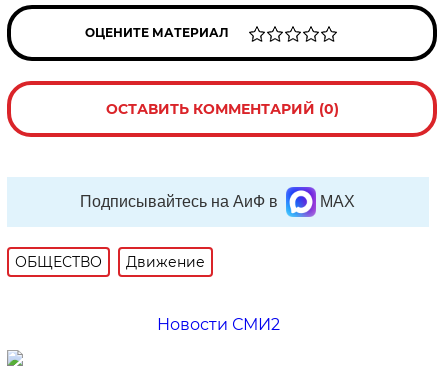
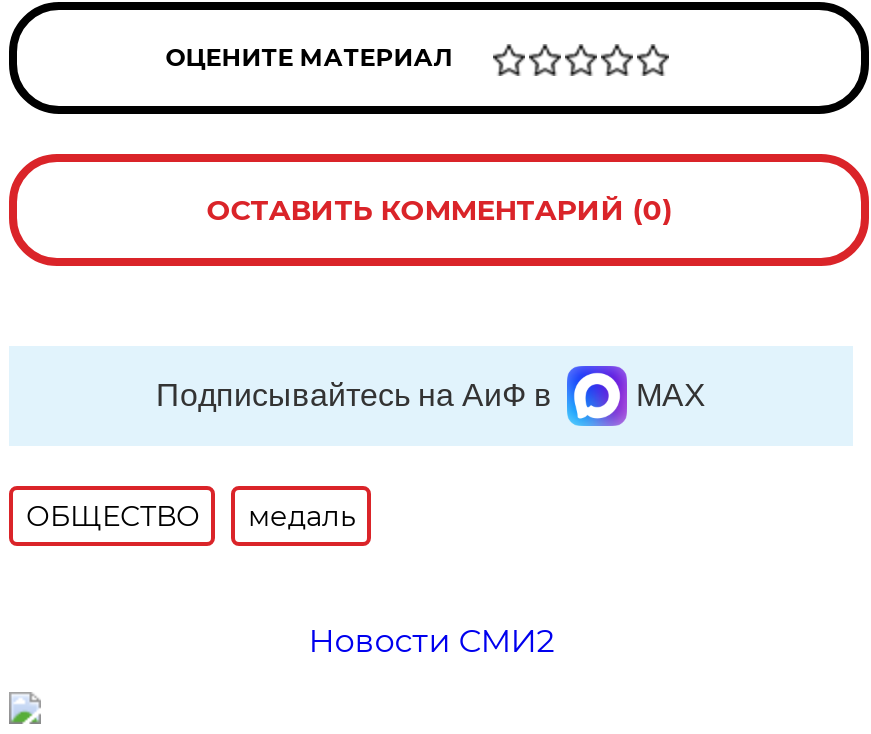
[126,253,205,271] Движение -> [248,498,356,534] медаль

